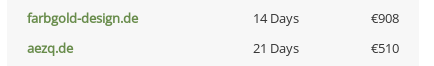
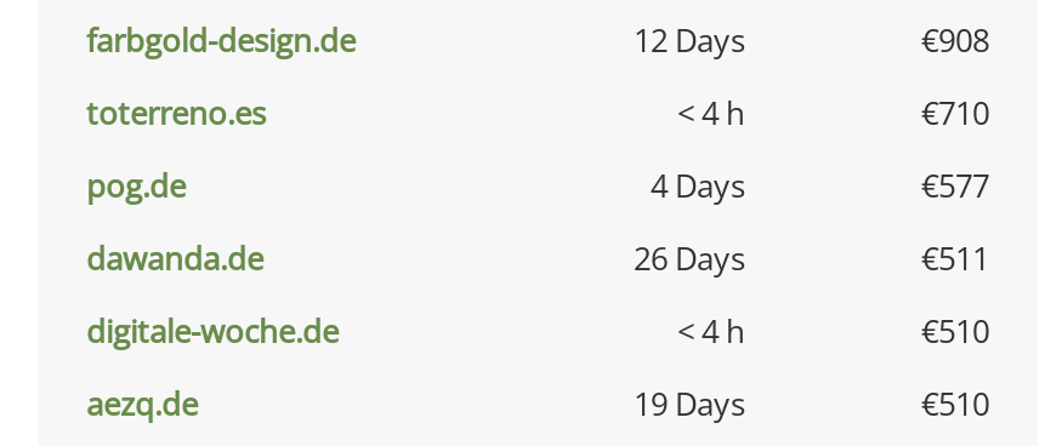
[252,9,298,27] 14 Days -> [634,18,745,62] 12 Days
none -> [86,91,989,353] toterreno.es | < 4 h | €710 | pog.de | 4 Days | €577 | dawanda.de | 26 Days | €511 | digitale-woche.de | < 4 h | €510
[252,39,298,57] 21 Days -> [634,382,745,425] 19 Days

